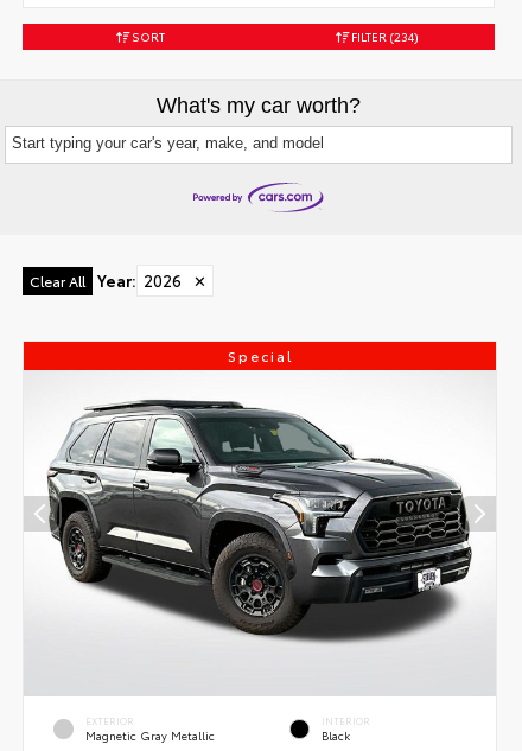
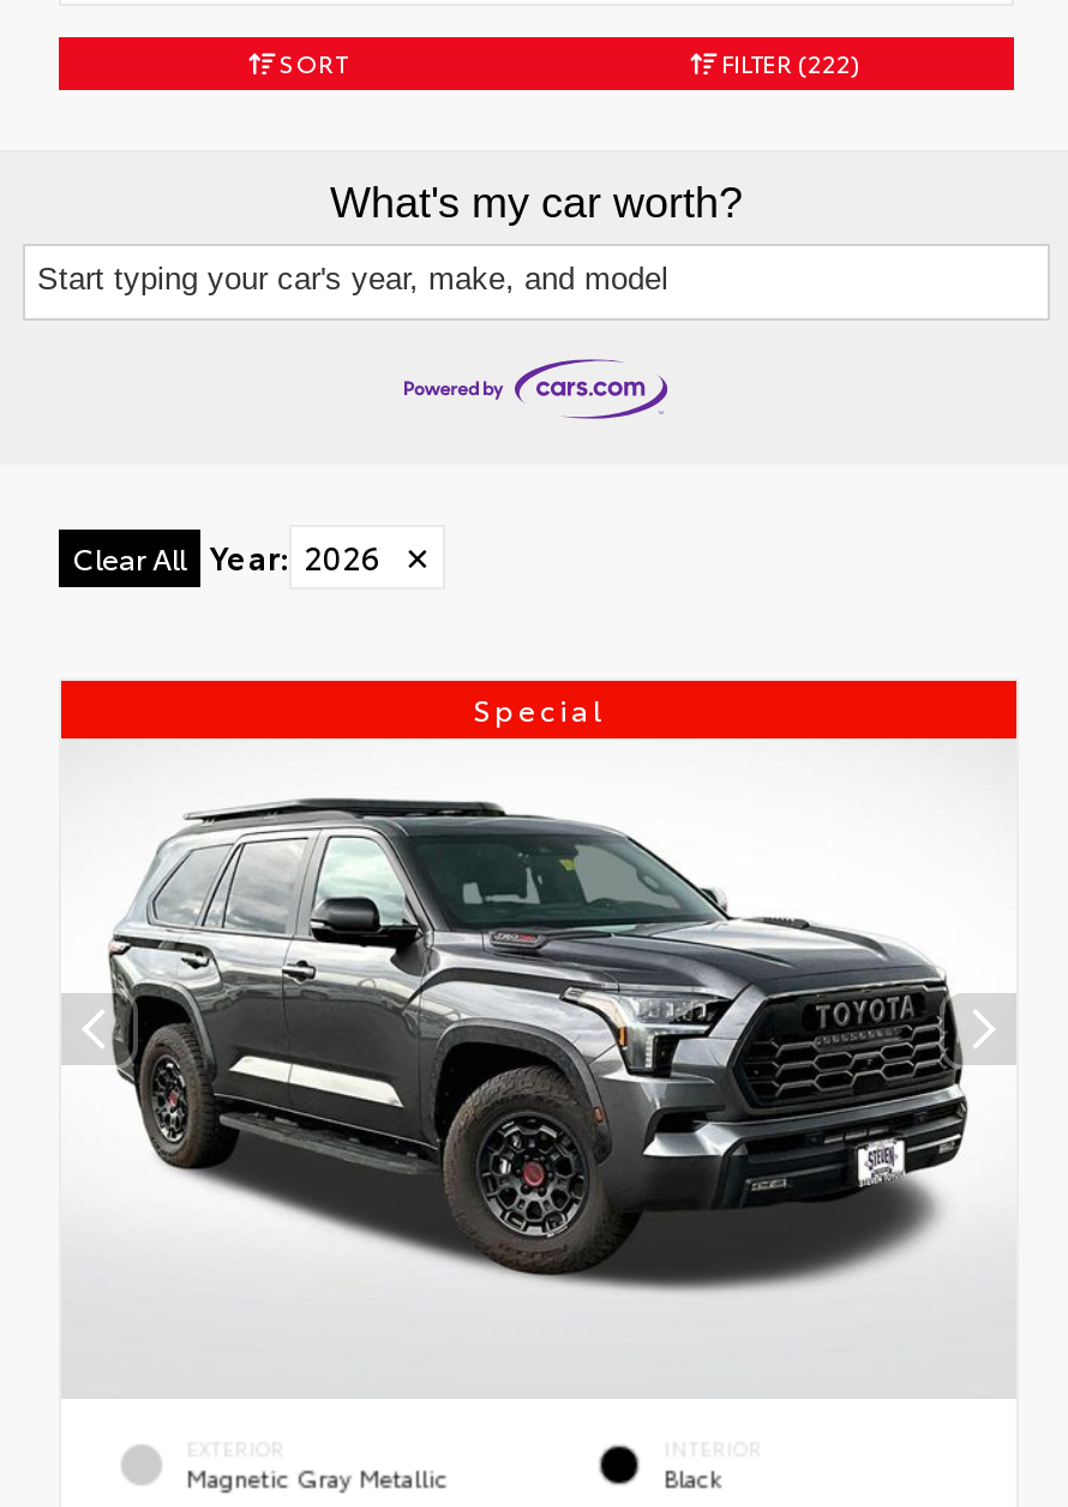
[348,27,418,45] FILTER (234) -> [716,44,860,80] FILTER (222)

